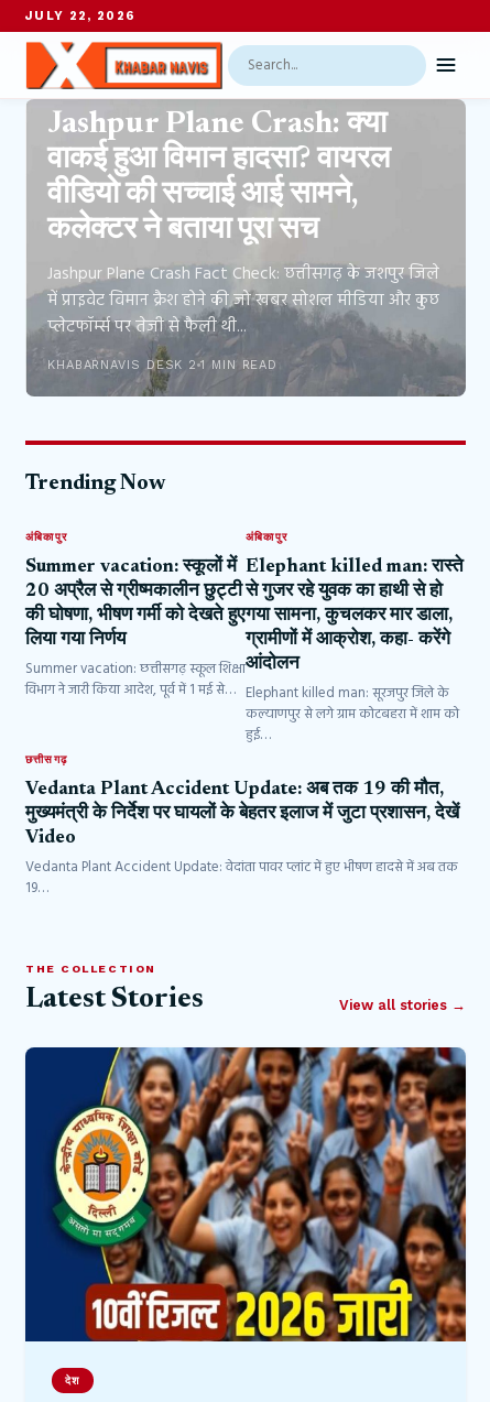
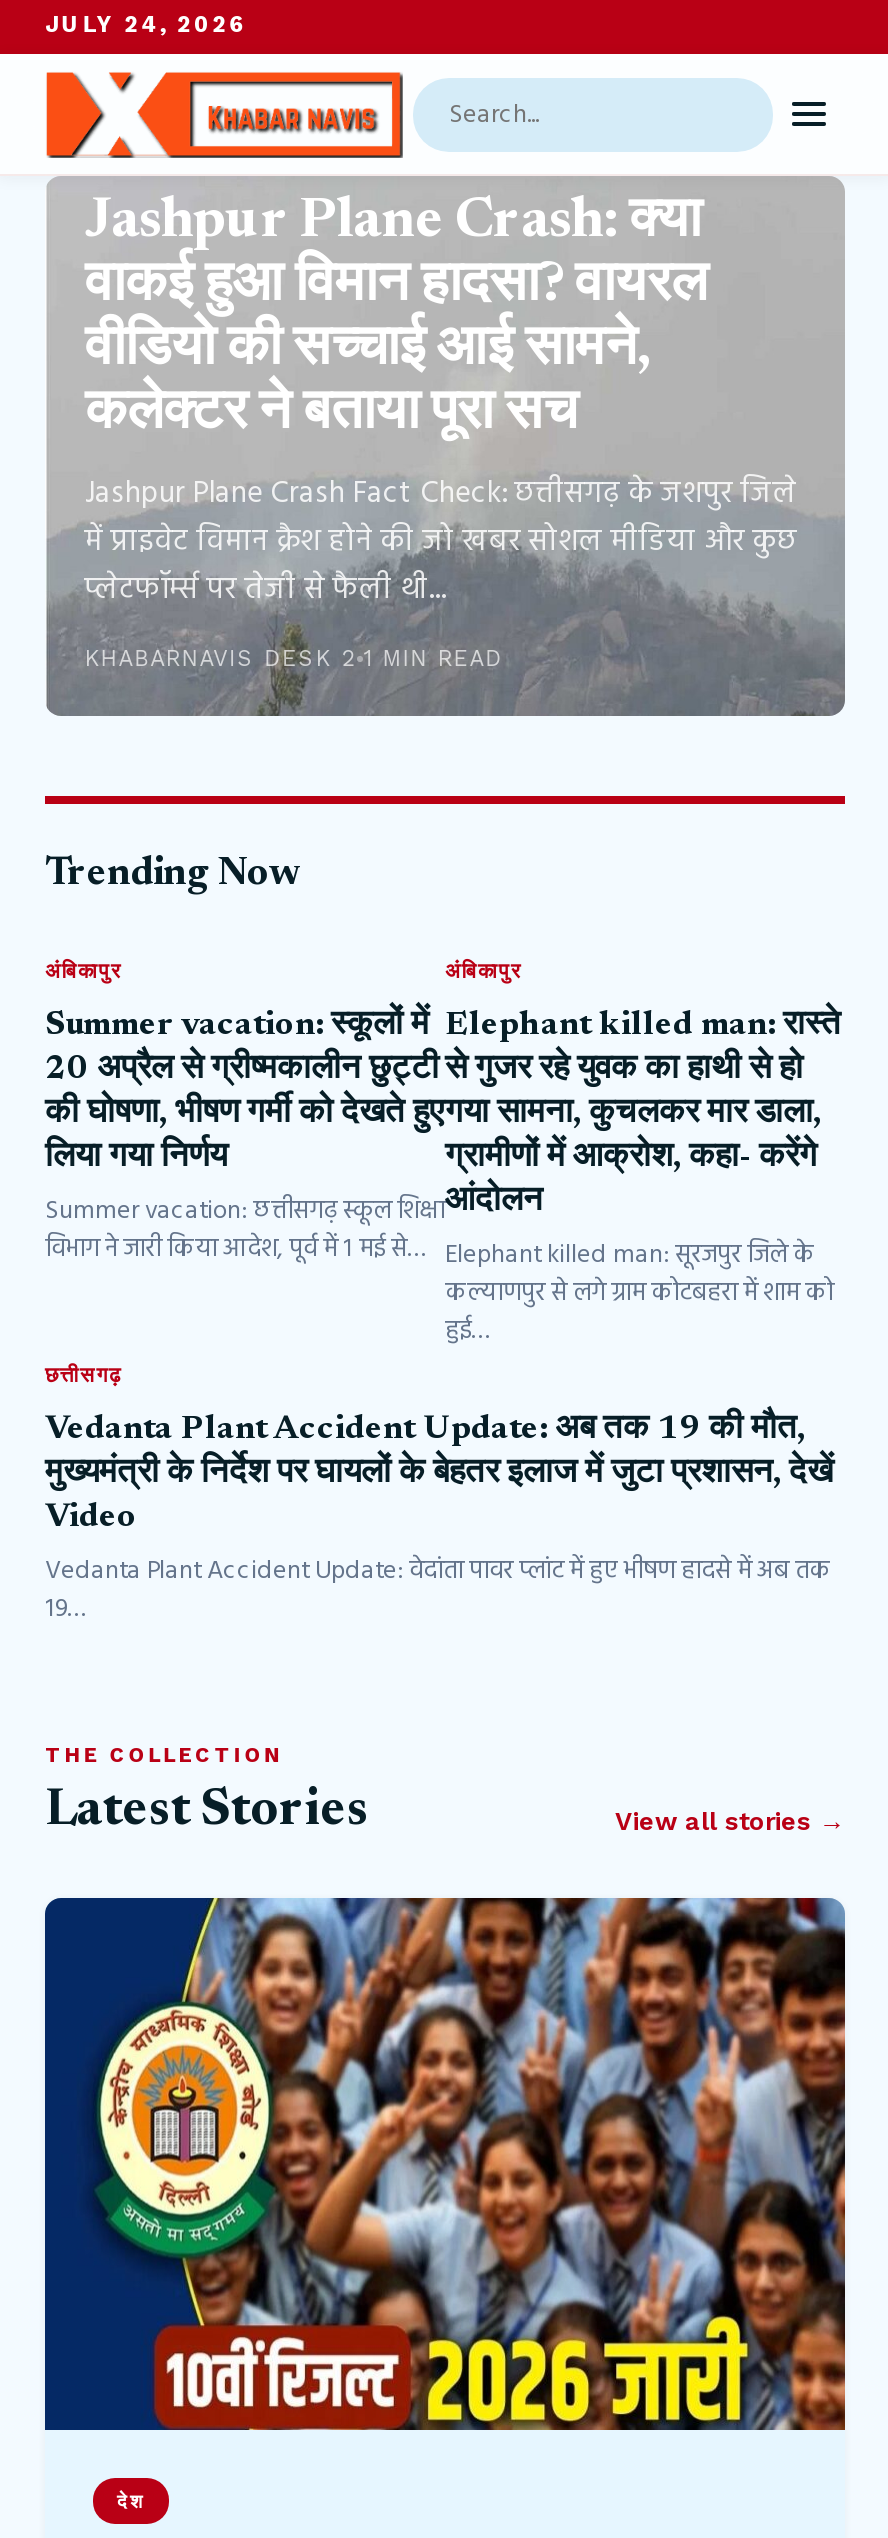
[25,9,136,23] JULY 22, 2026 -> [45,12,248,38] JULY 24, 2026

